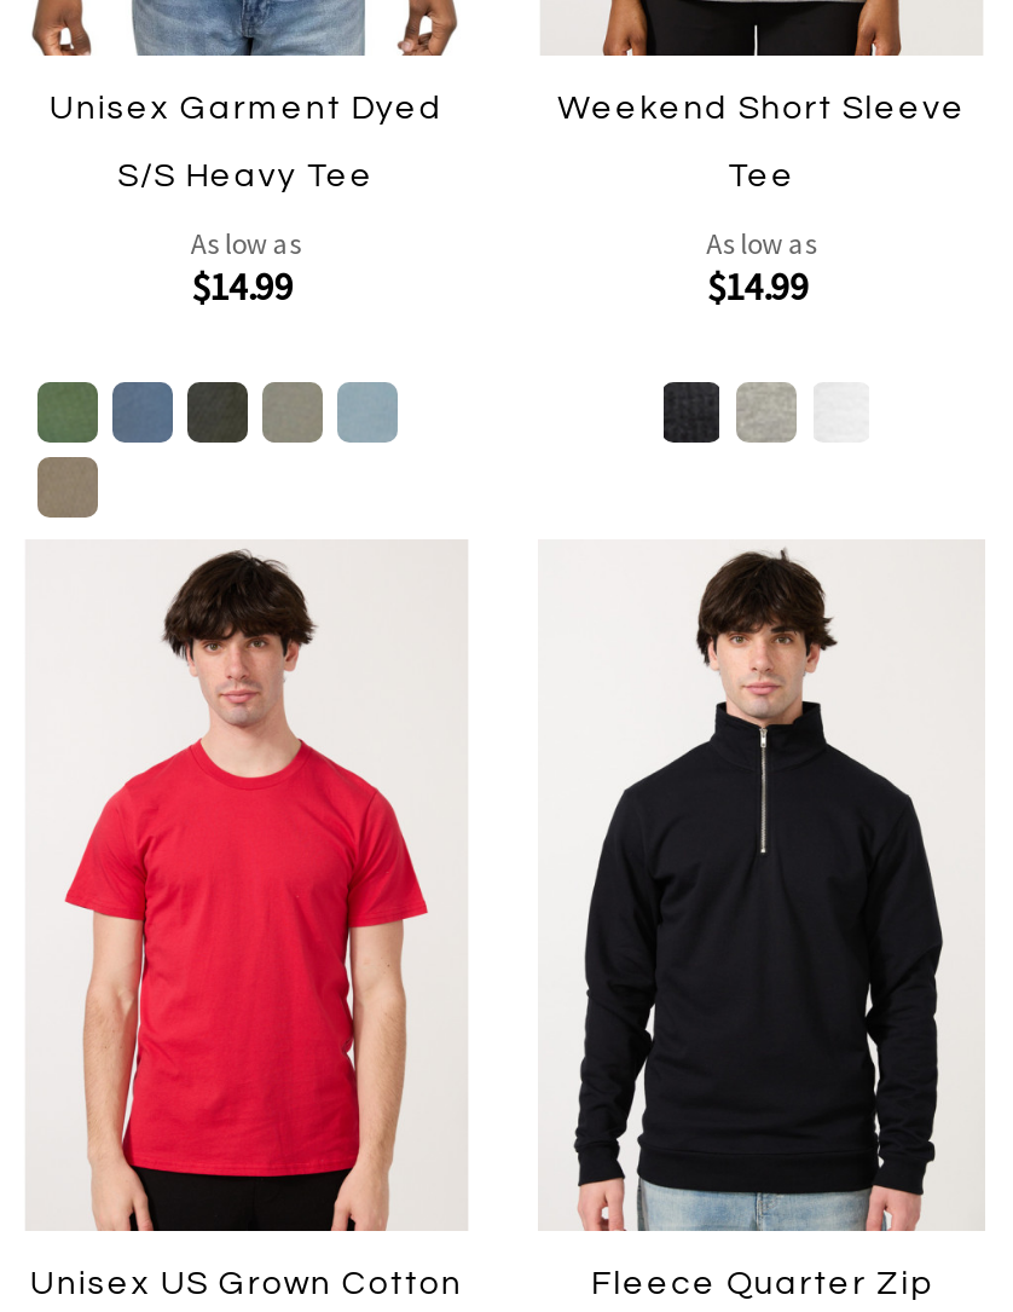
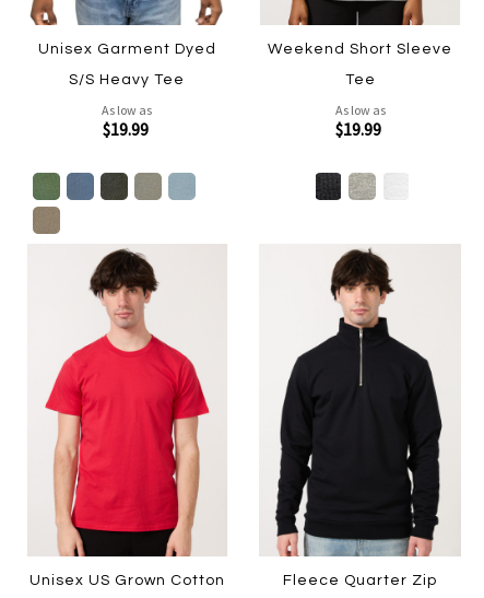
[192,260,294,309] $14.99 -> [103,118,148,140] $19.99
[707,260,809,309] $14.99 -> [336,118,381,140] $19.99

